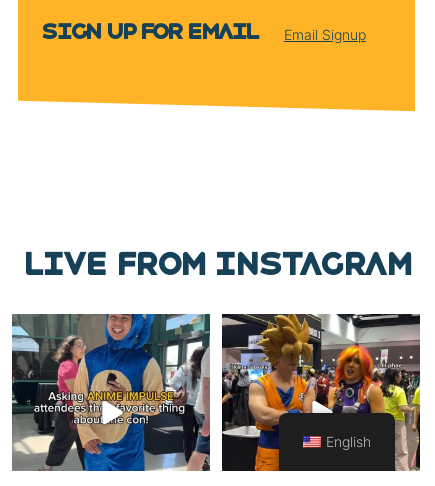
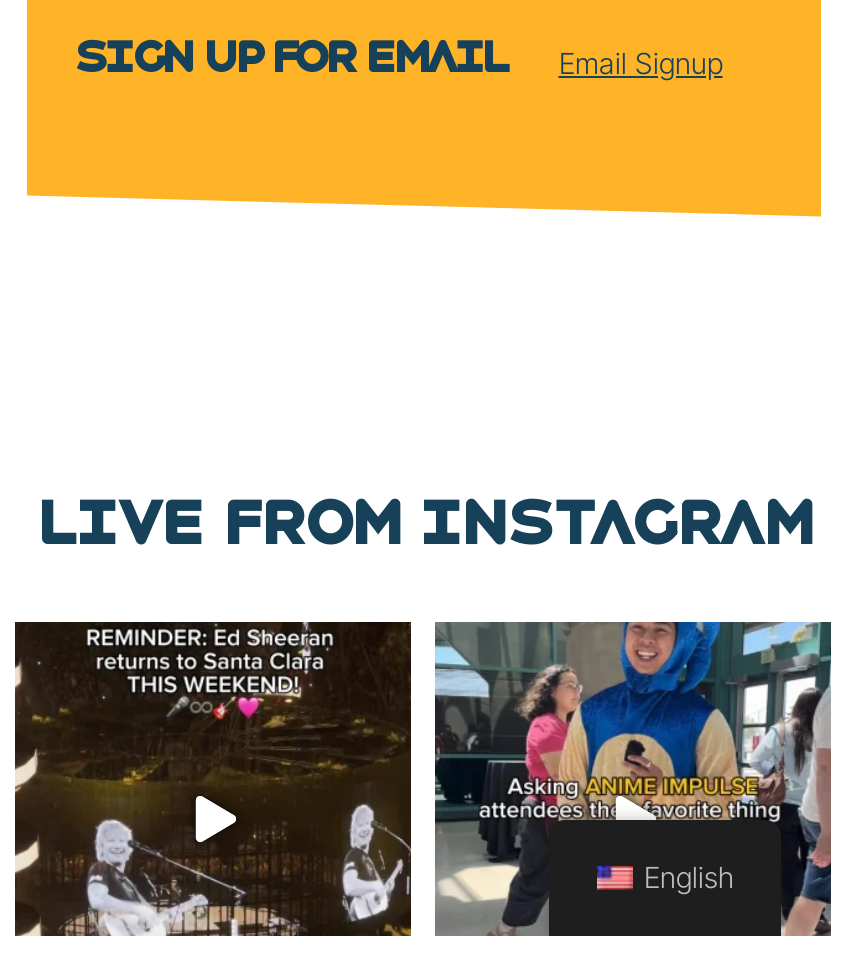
[11,313,211,472] [image] -> [13,620,413,938] [image]
[221,313,421,472] [image] -> [433,620,833,938] [image]

